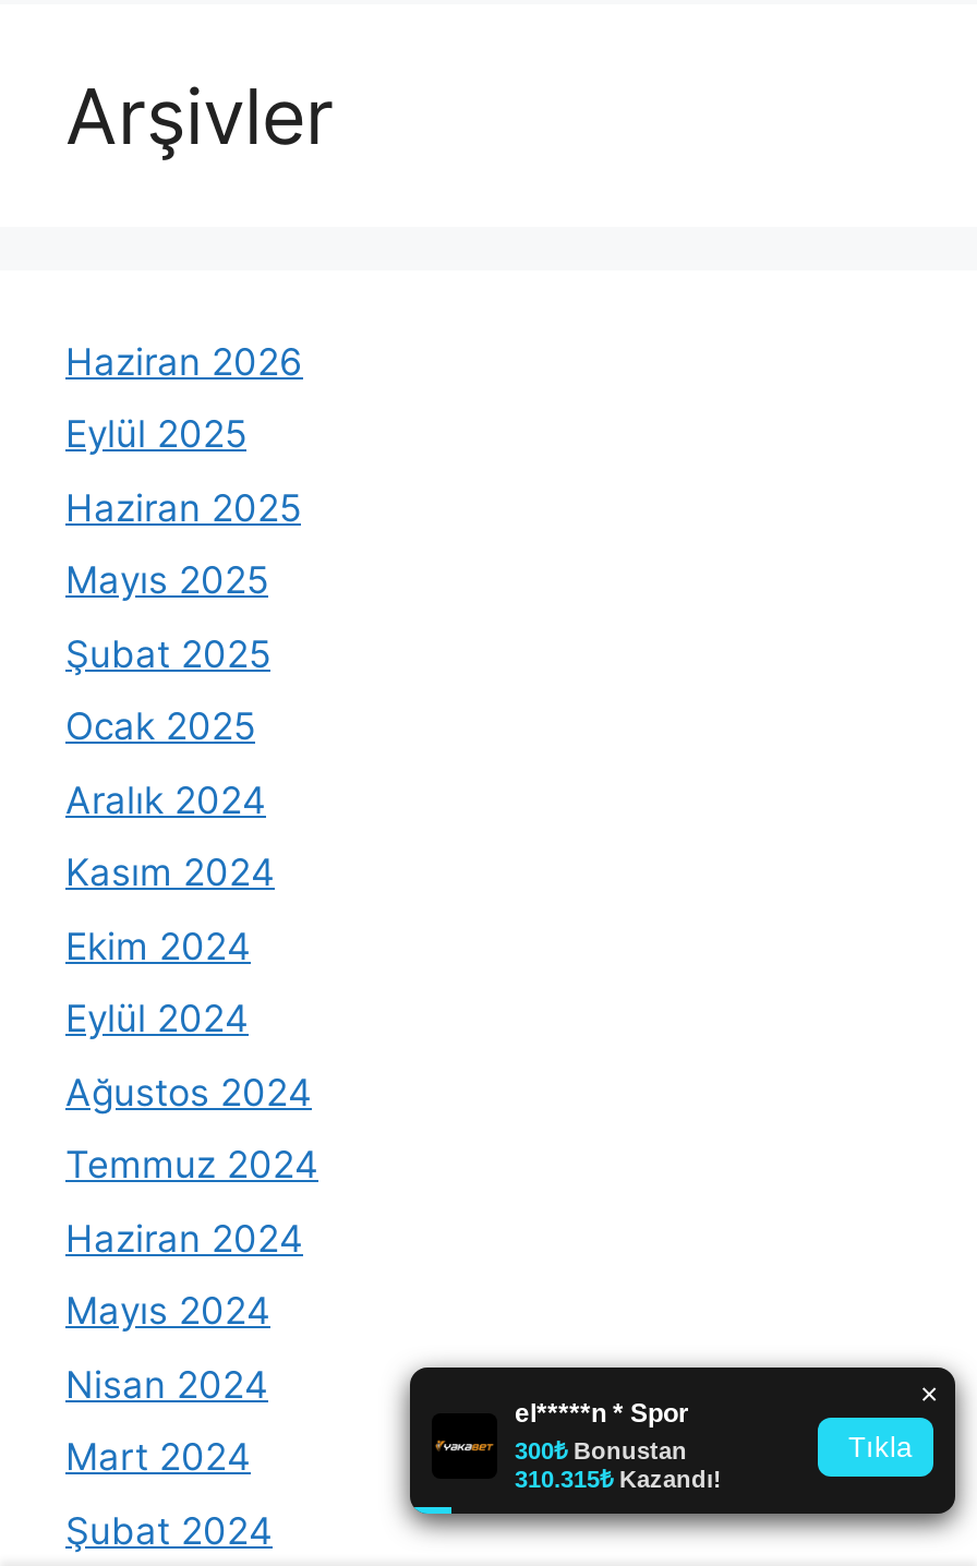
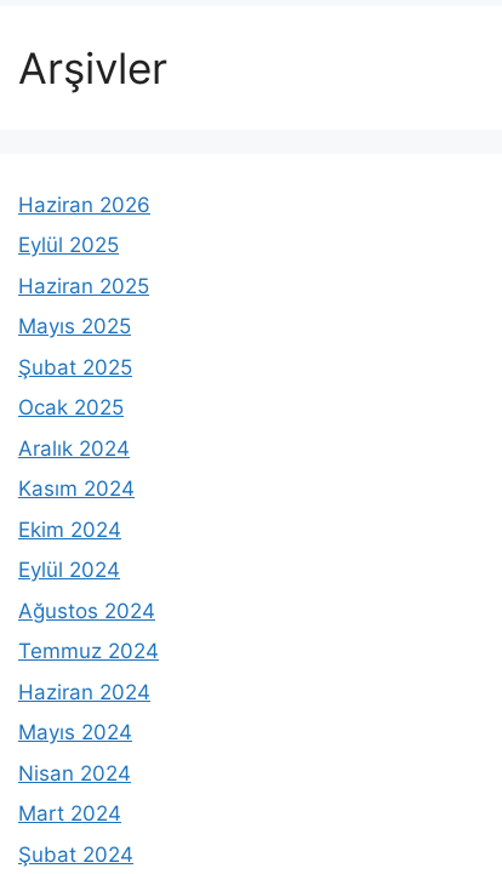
[397,1363,968,1535] [image] -> none

